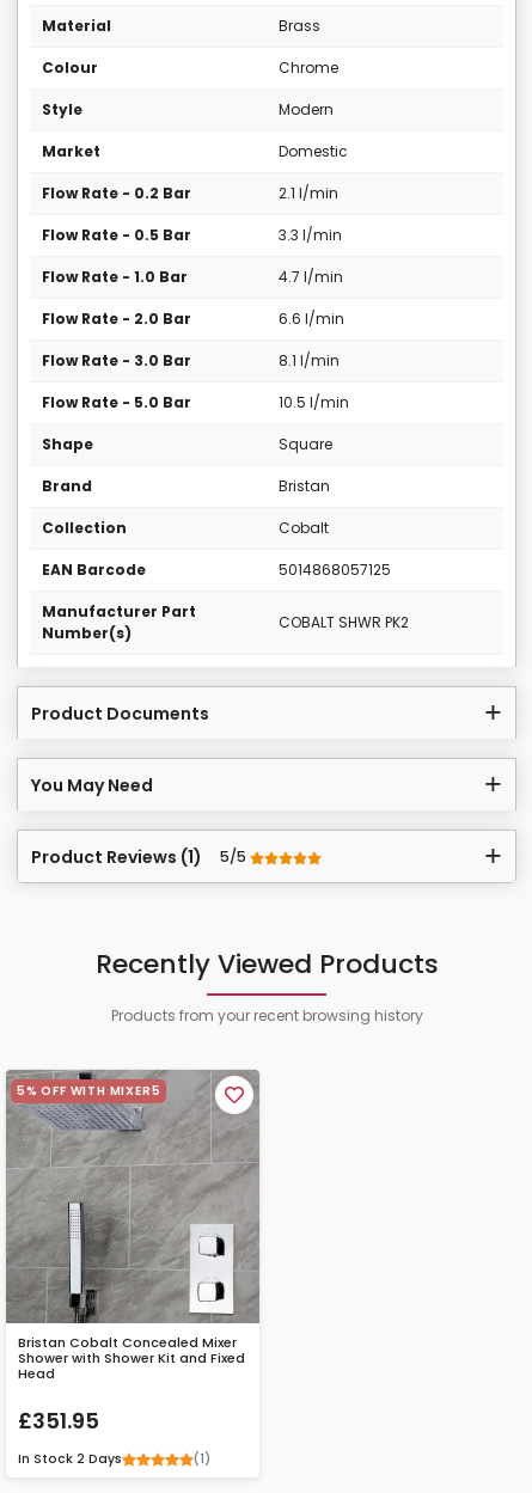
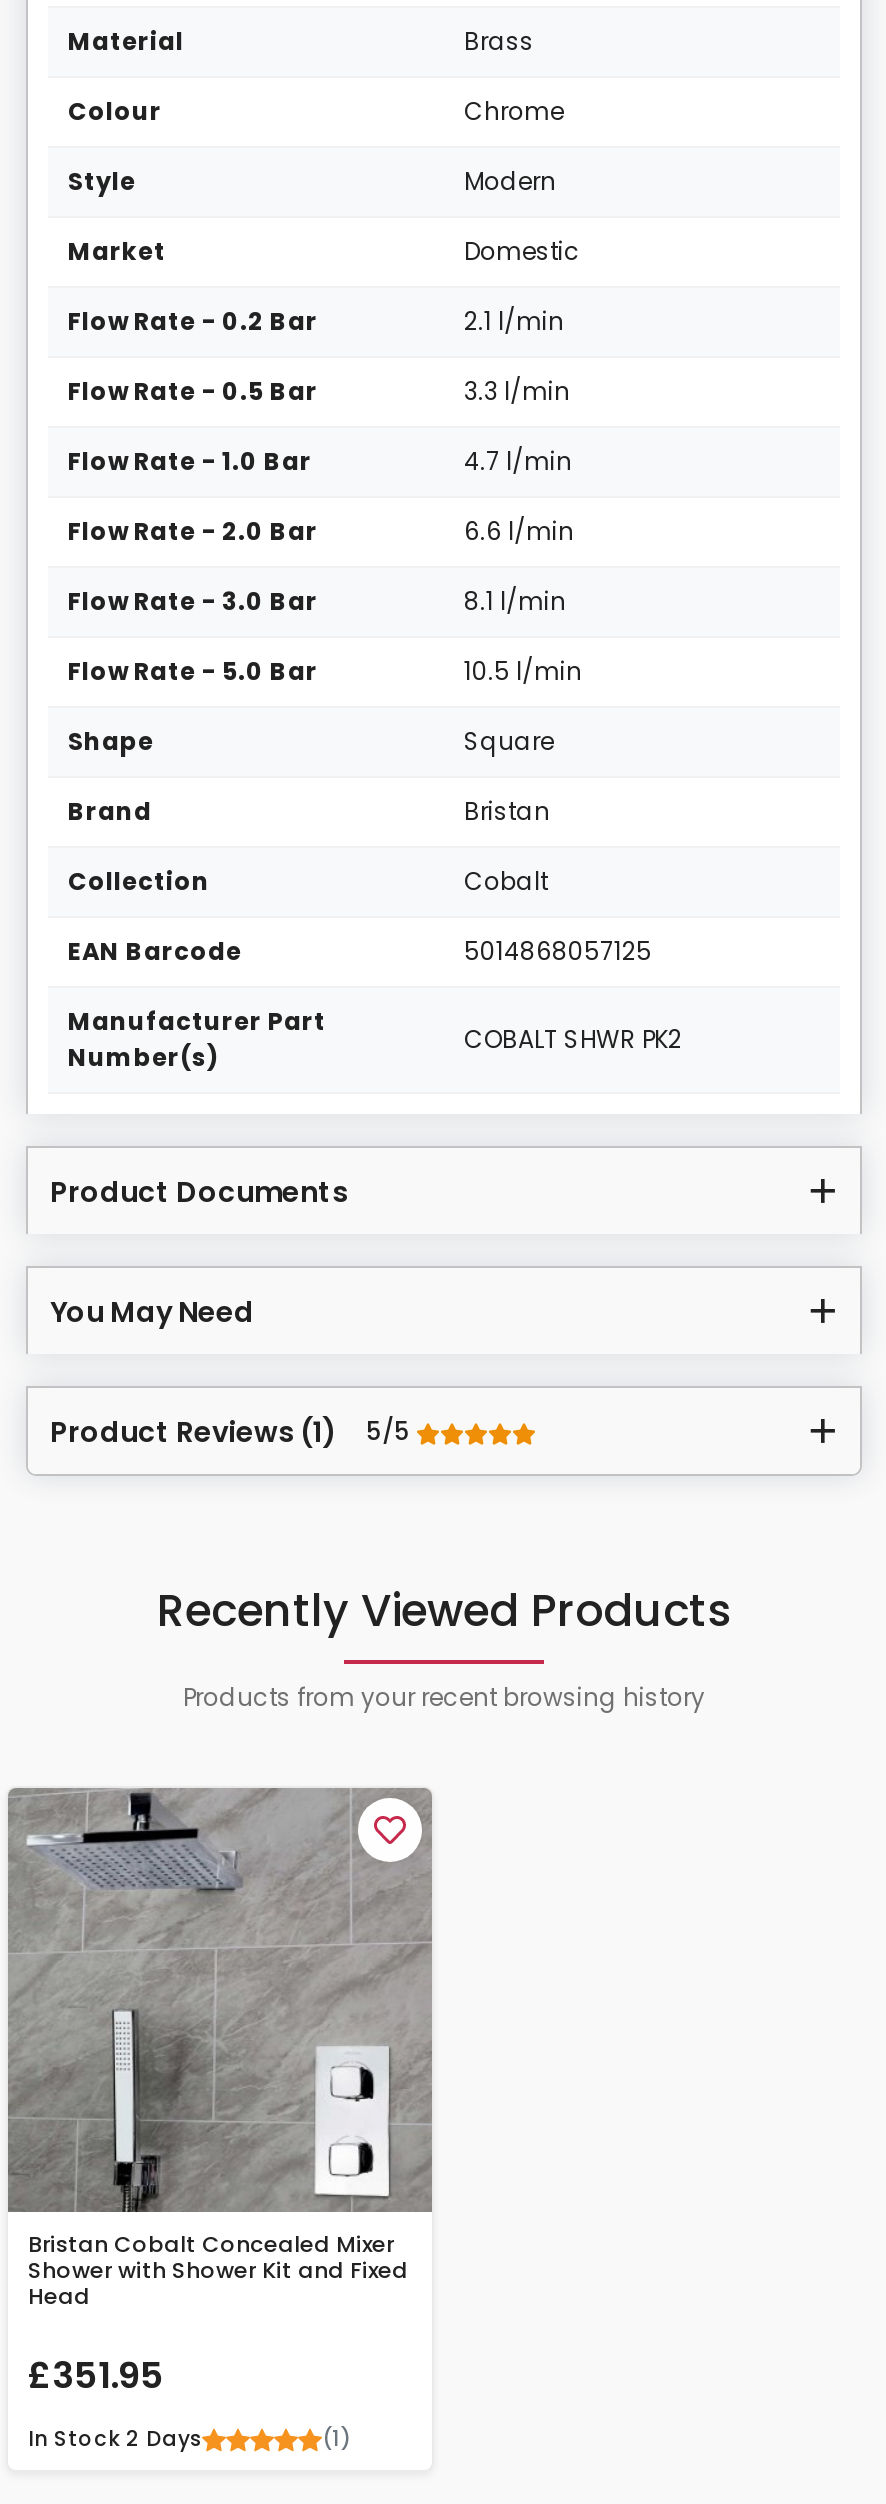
[17,1082,161,1100] 5% OFF WITH MIXER5 -> none

